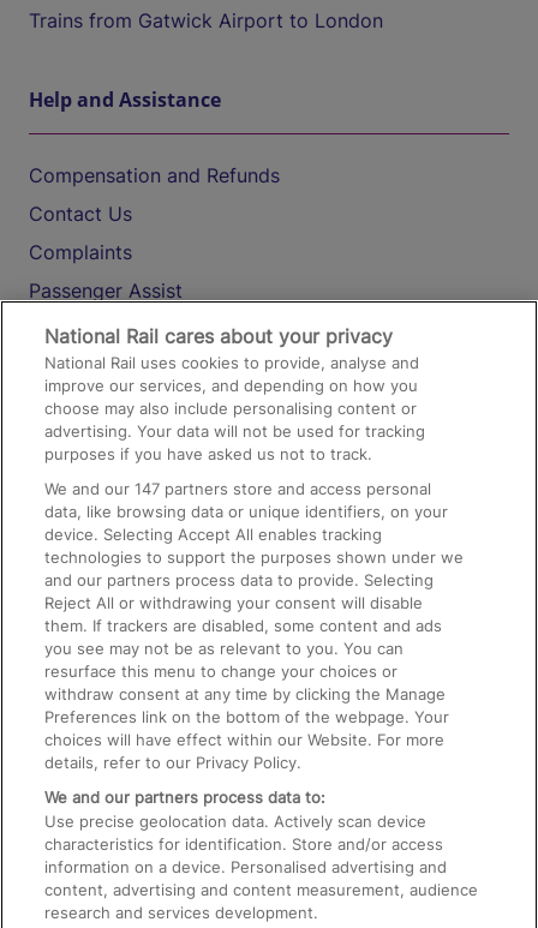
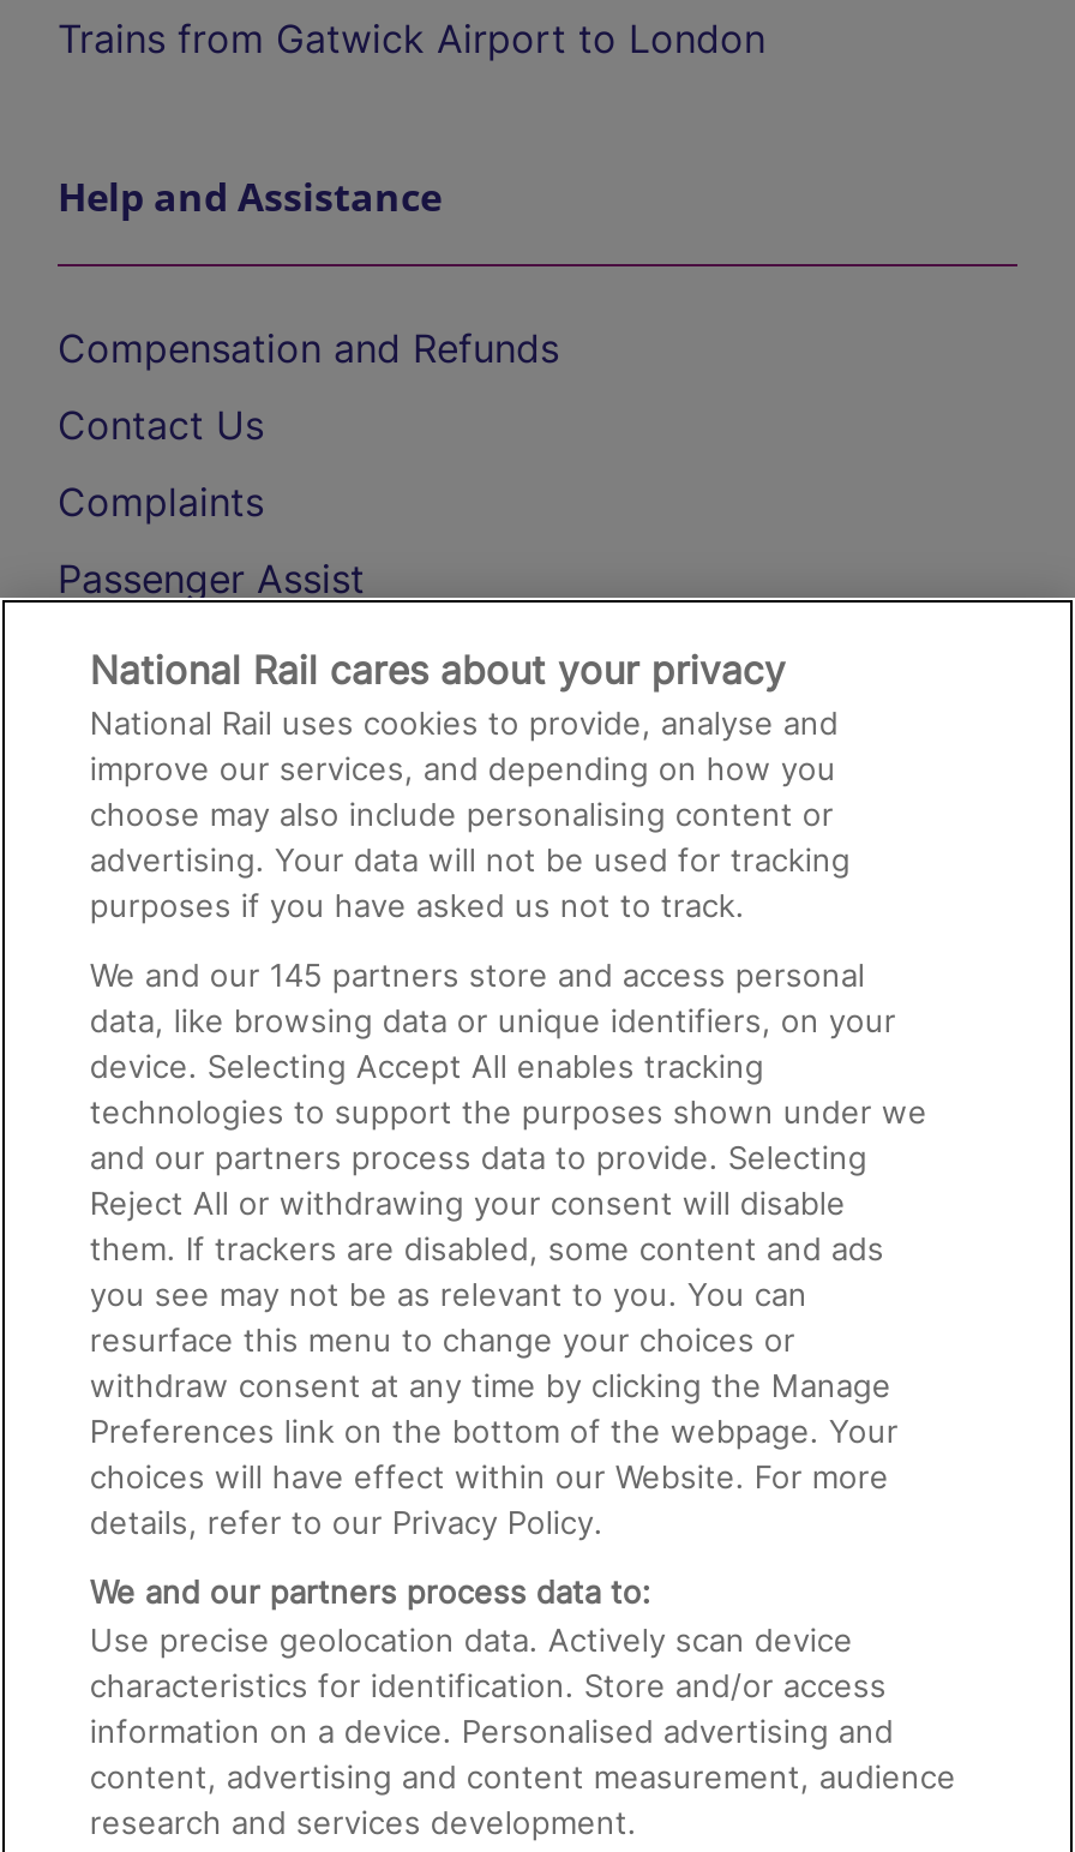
[45,479,432,498] We and our 147 partners store and access personal -> [90,955,865,994] We and our 145 partners store and access personal

